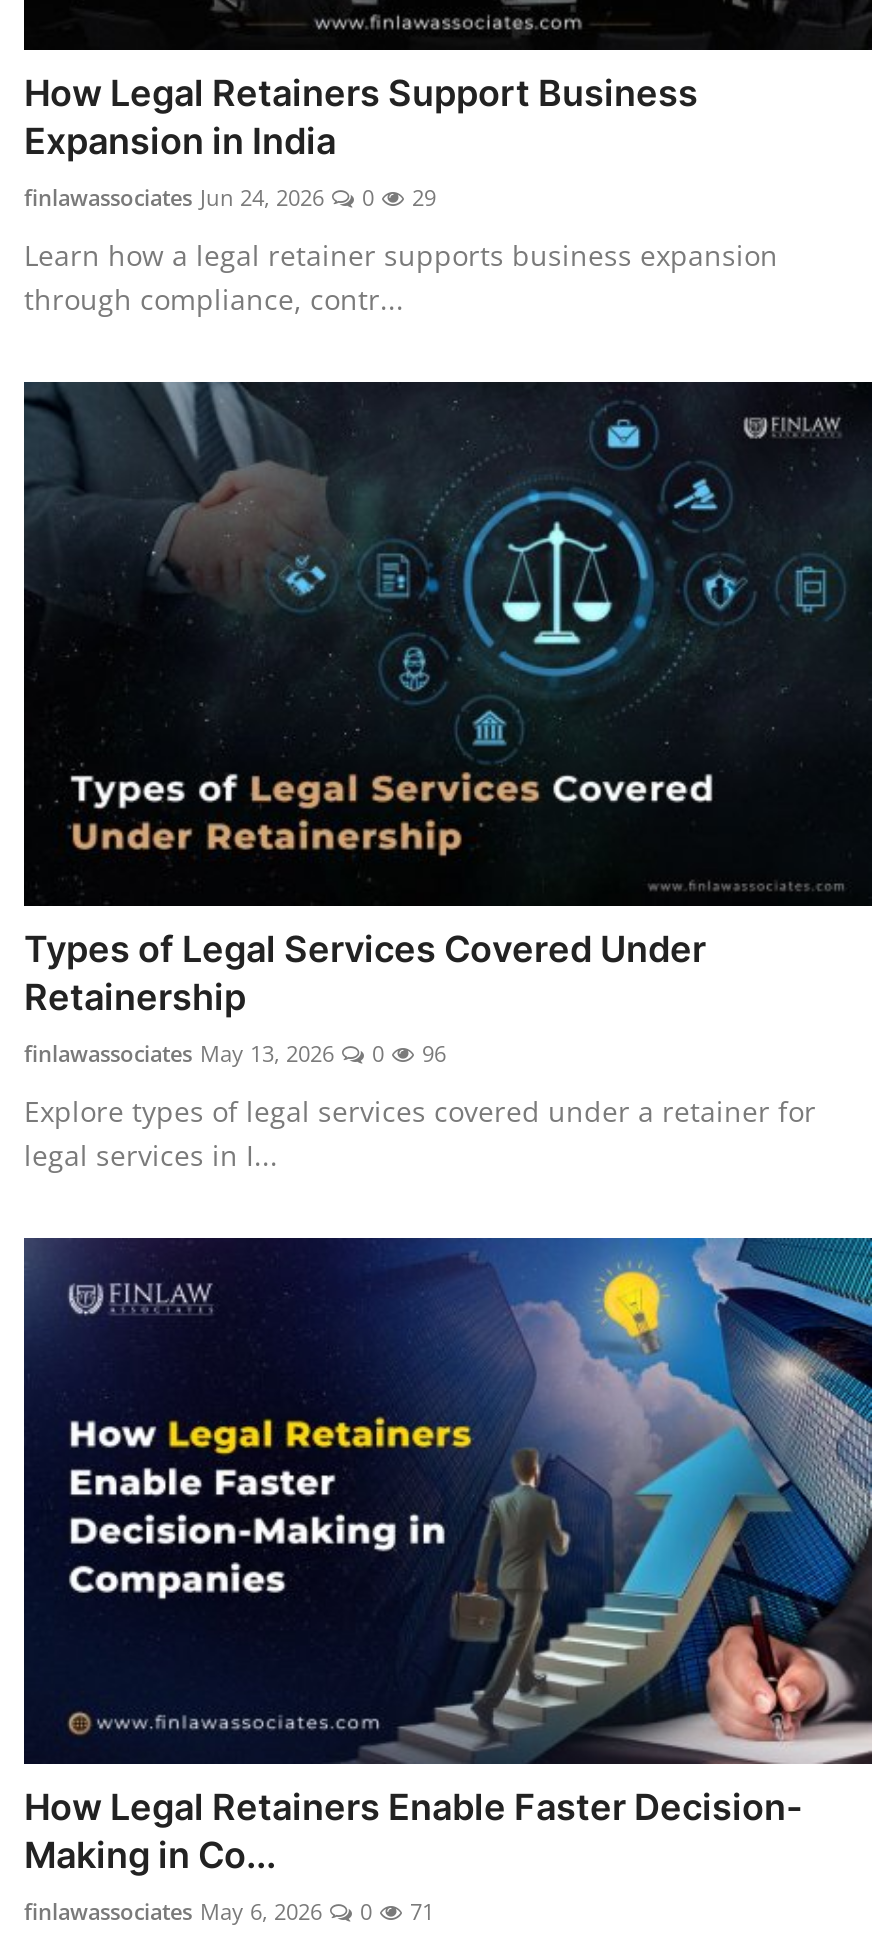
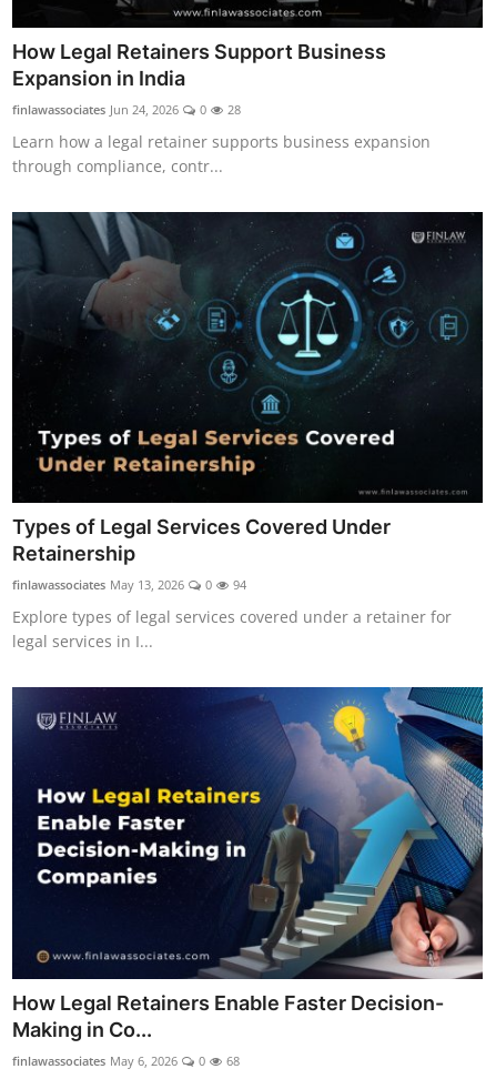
[24,182,436,212] finlawassociates Jun 24, 2026 0 29 -> [12,101,241,118] finlawassociates Jun 24, 2026 0 28
[24,1039,446,1069] finlawassociates May 13, 2026 0 96 -> [12,577,246,593] finlawassociates May 13, 2026 0 94
[24,1896,434,1926] finlawassociates May 6, 2026 0 71 -> [12,1052,240,1069] finlawassociates May 6, 2026 0 68

